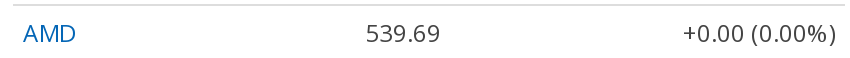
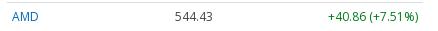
[365,15,441,49] 539.69 -> [175,7,213,24] 544.43
[683,15,835,49] +0.00 (0.00%) -> [328,7,418,24] +40.86 (+7.51%)

